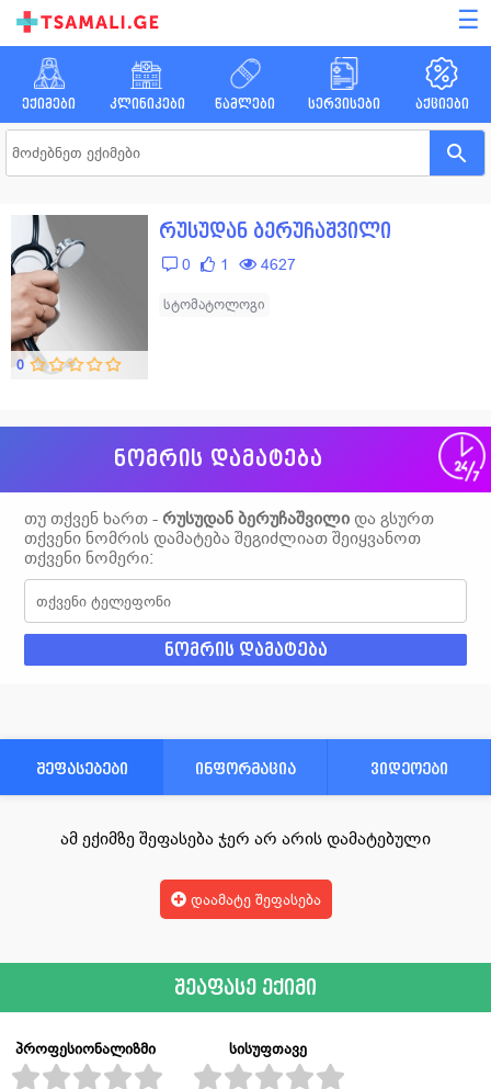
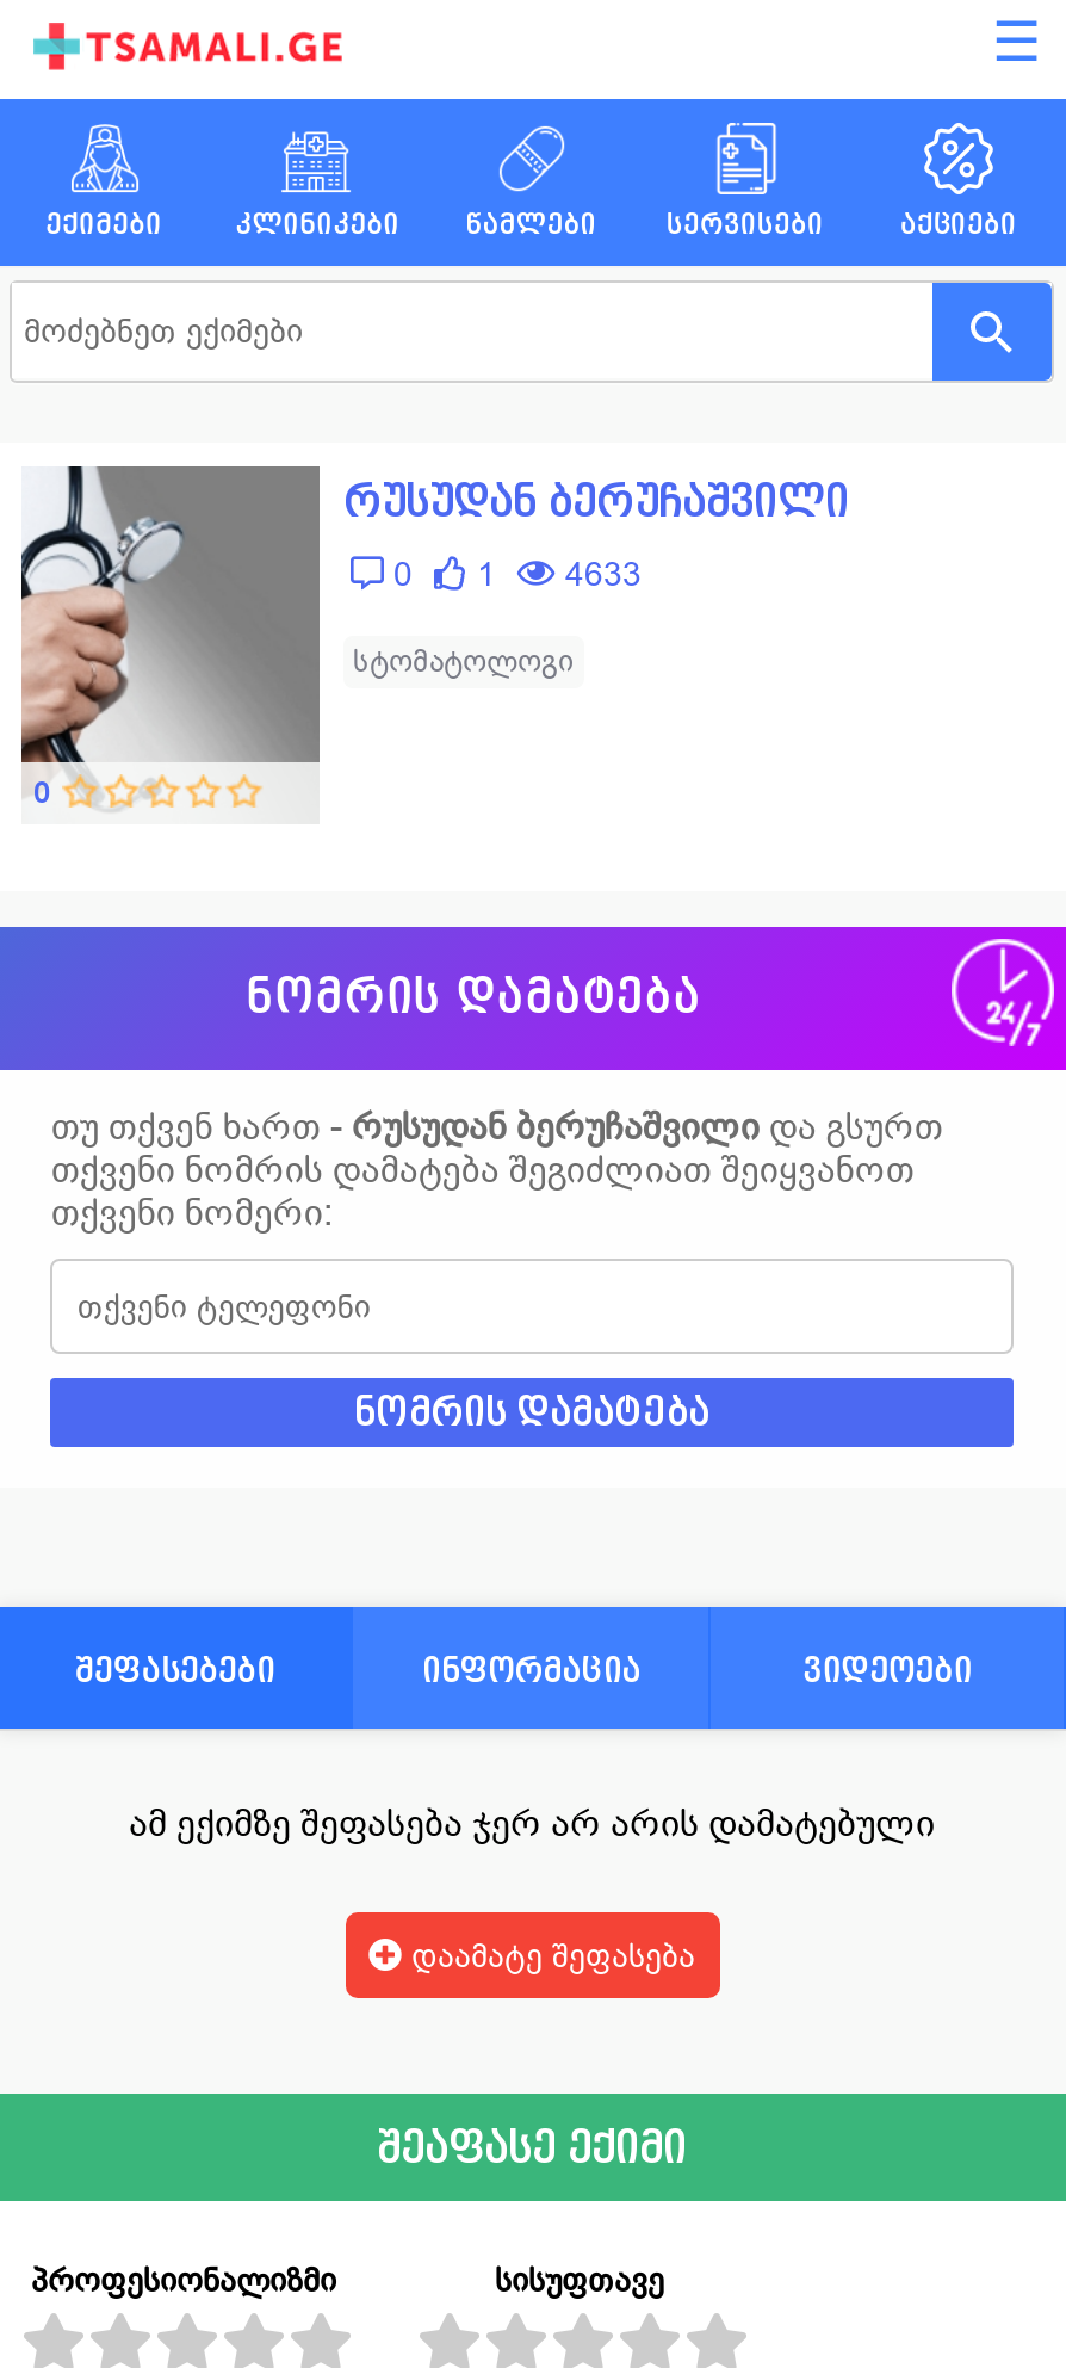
[256,256,296,273] 4627 -> [556,555,642,593] 4633

